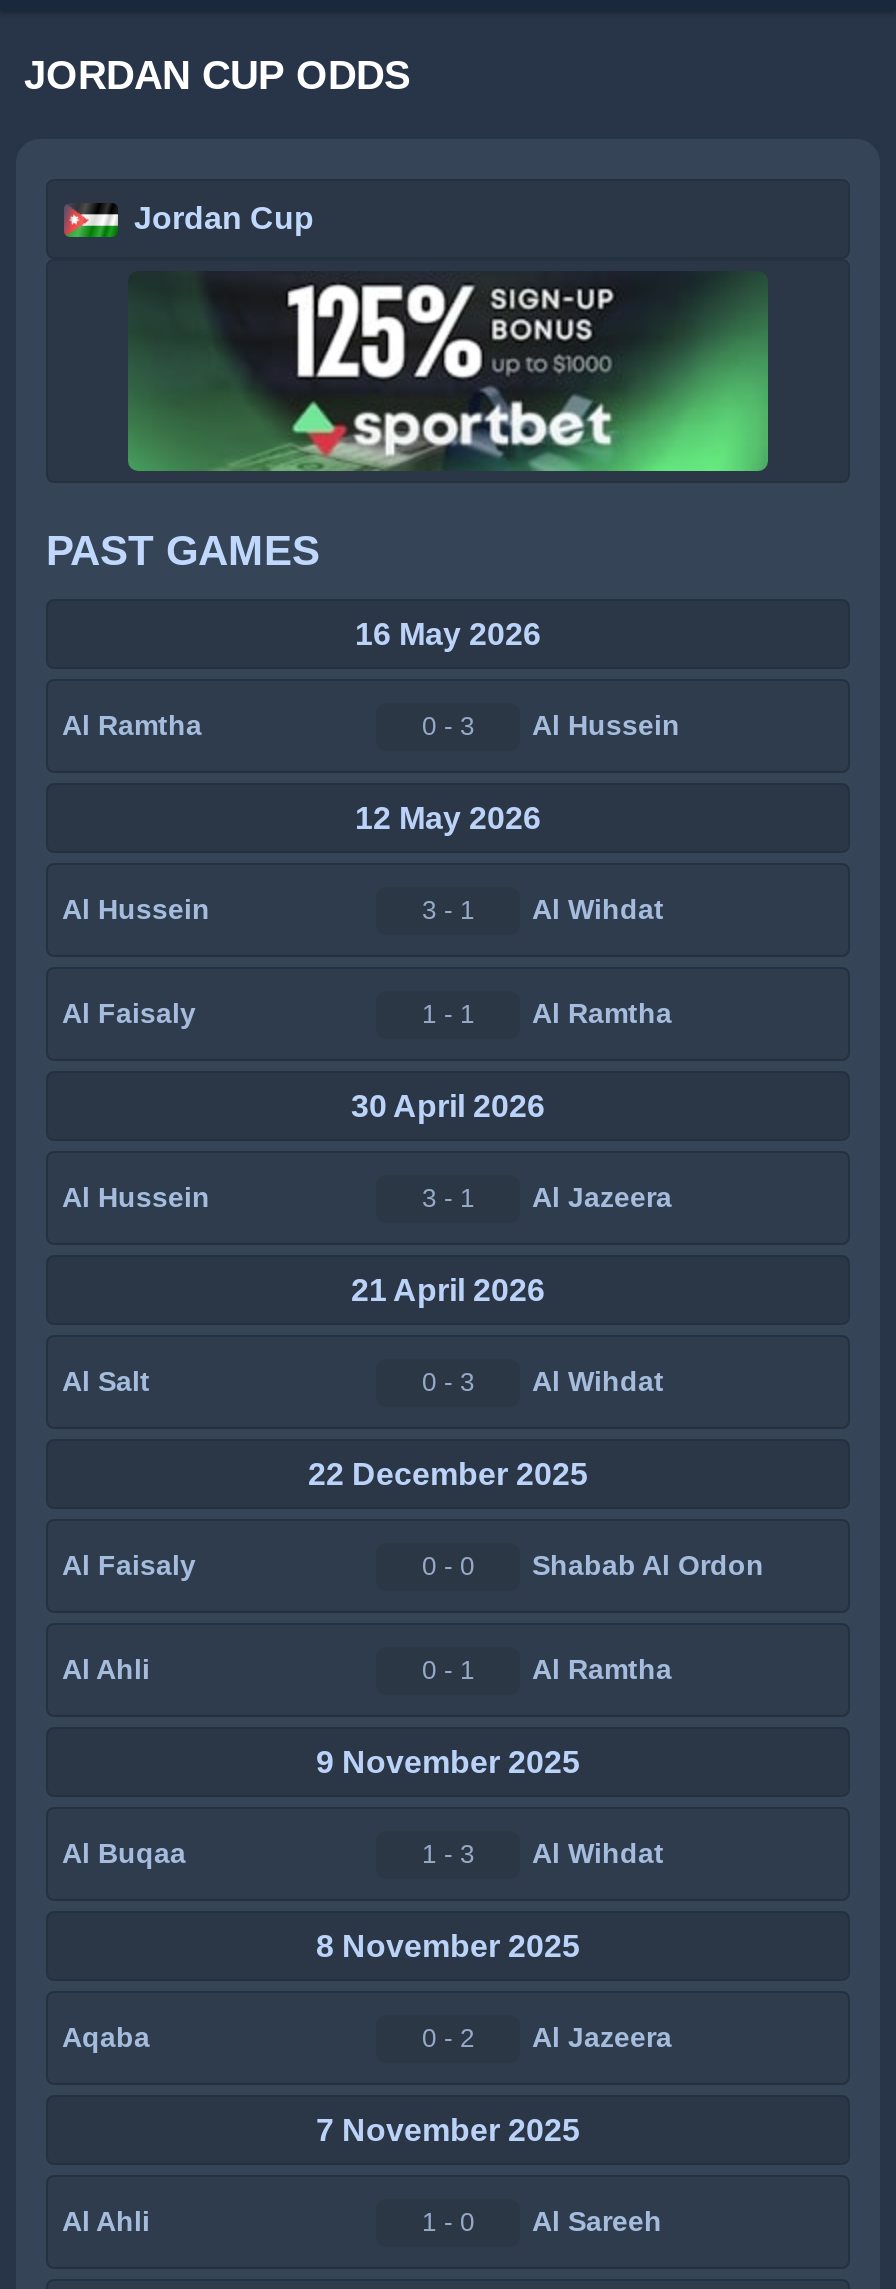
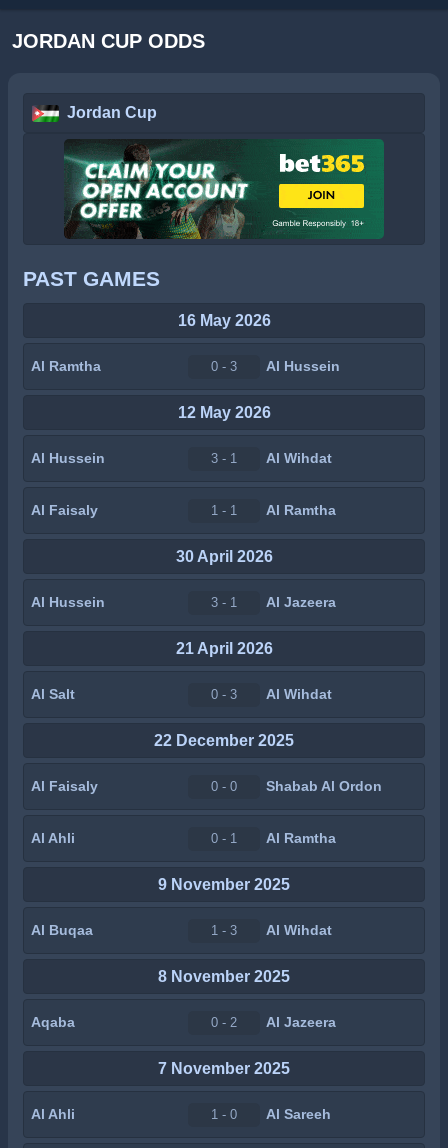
[126,271,770,473] [image] -> [64,139,384,239] [image]

